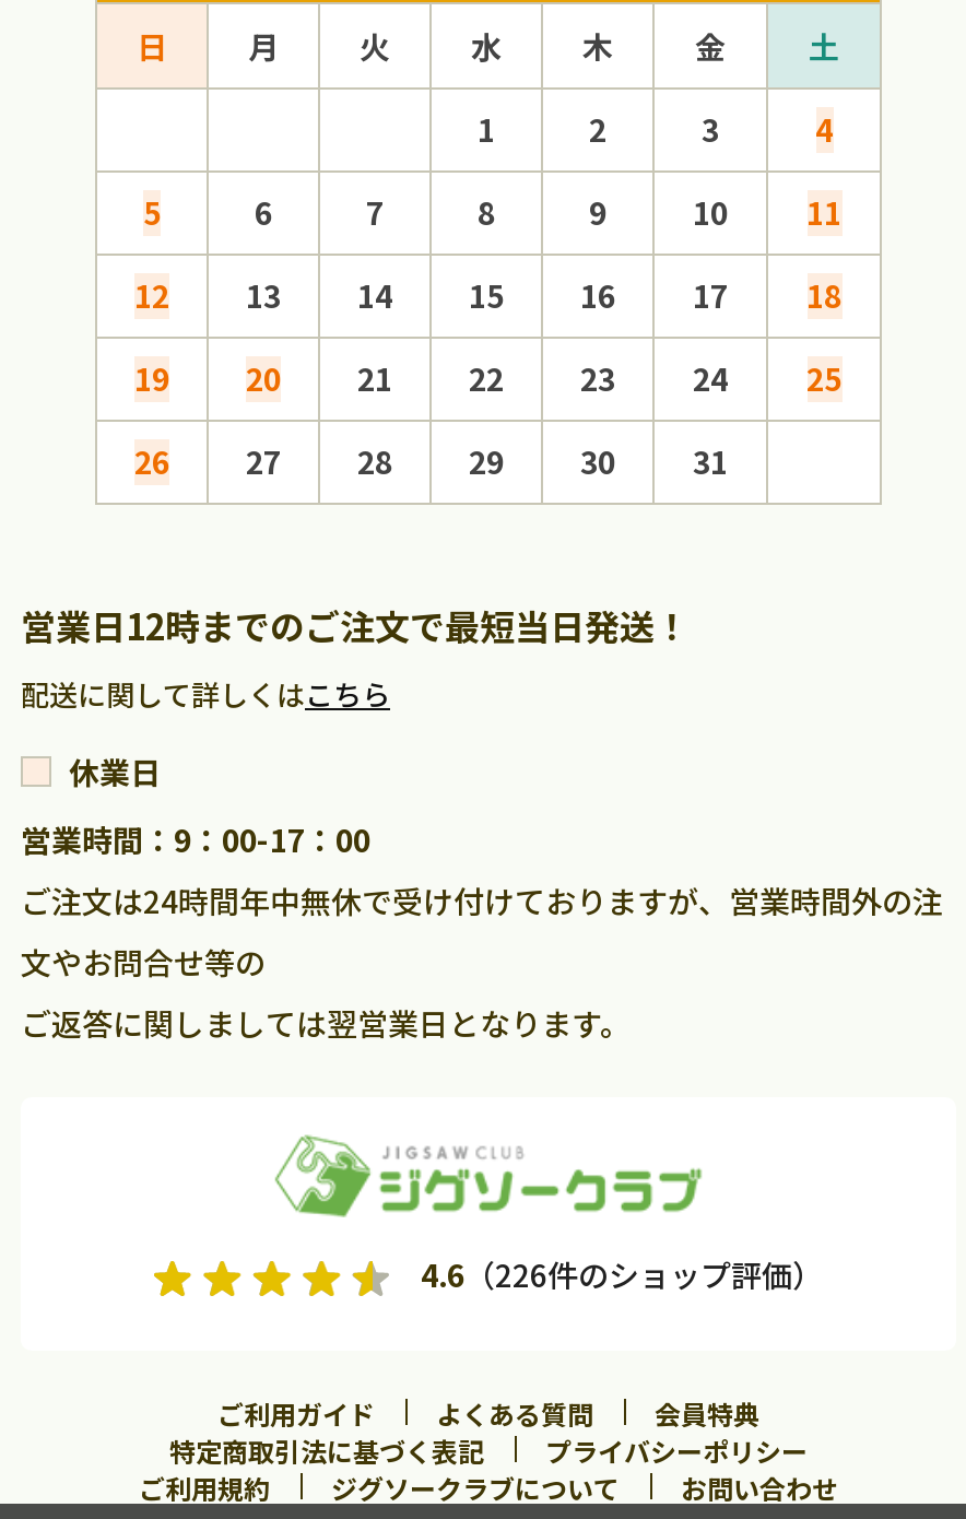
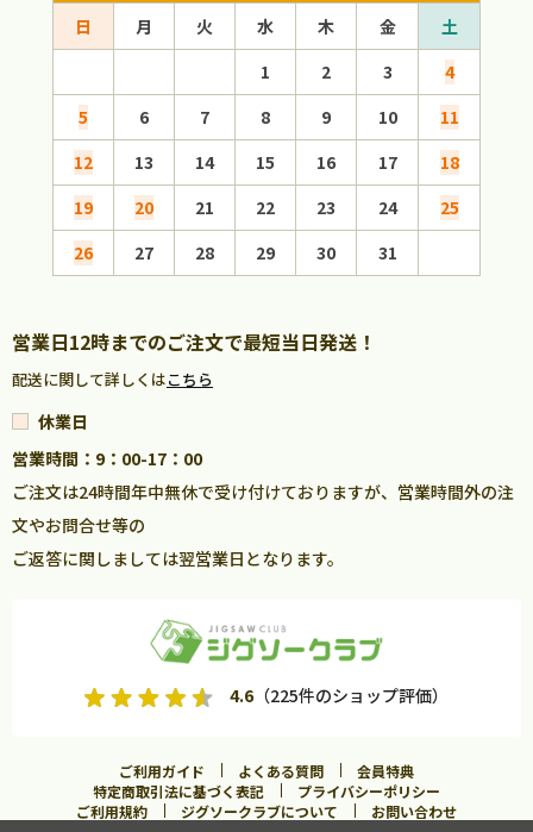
[421,1252,823,1296] 4.6（226件のショップ評価） -> [230,683,449,707] 4.6（225件のショップ評価）

